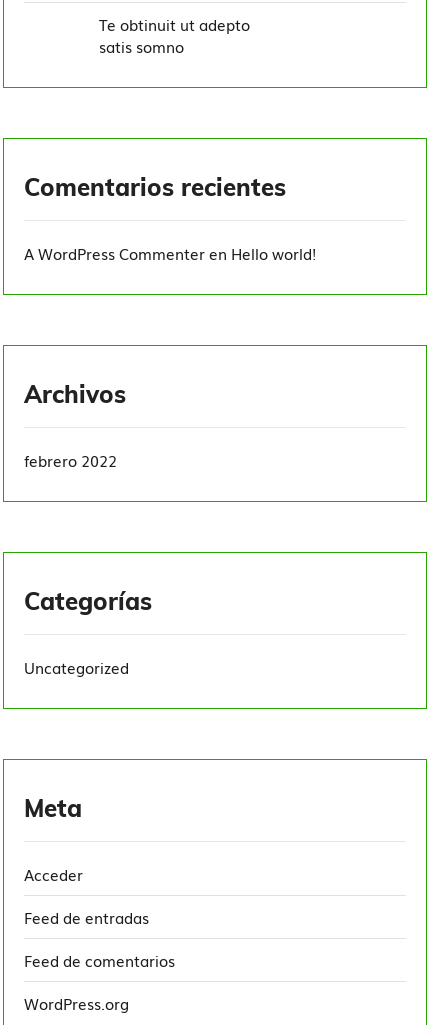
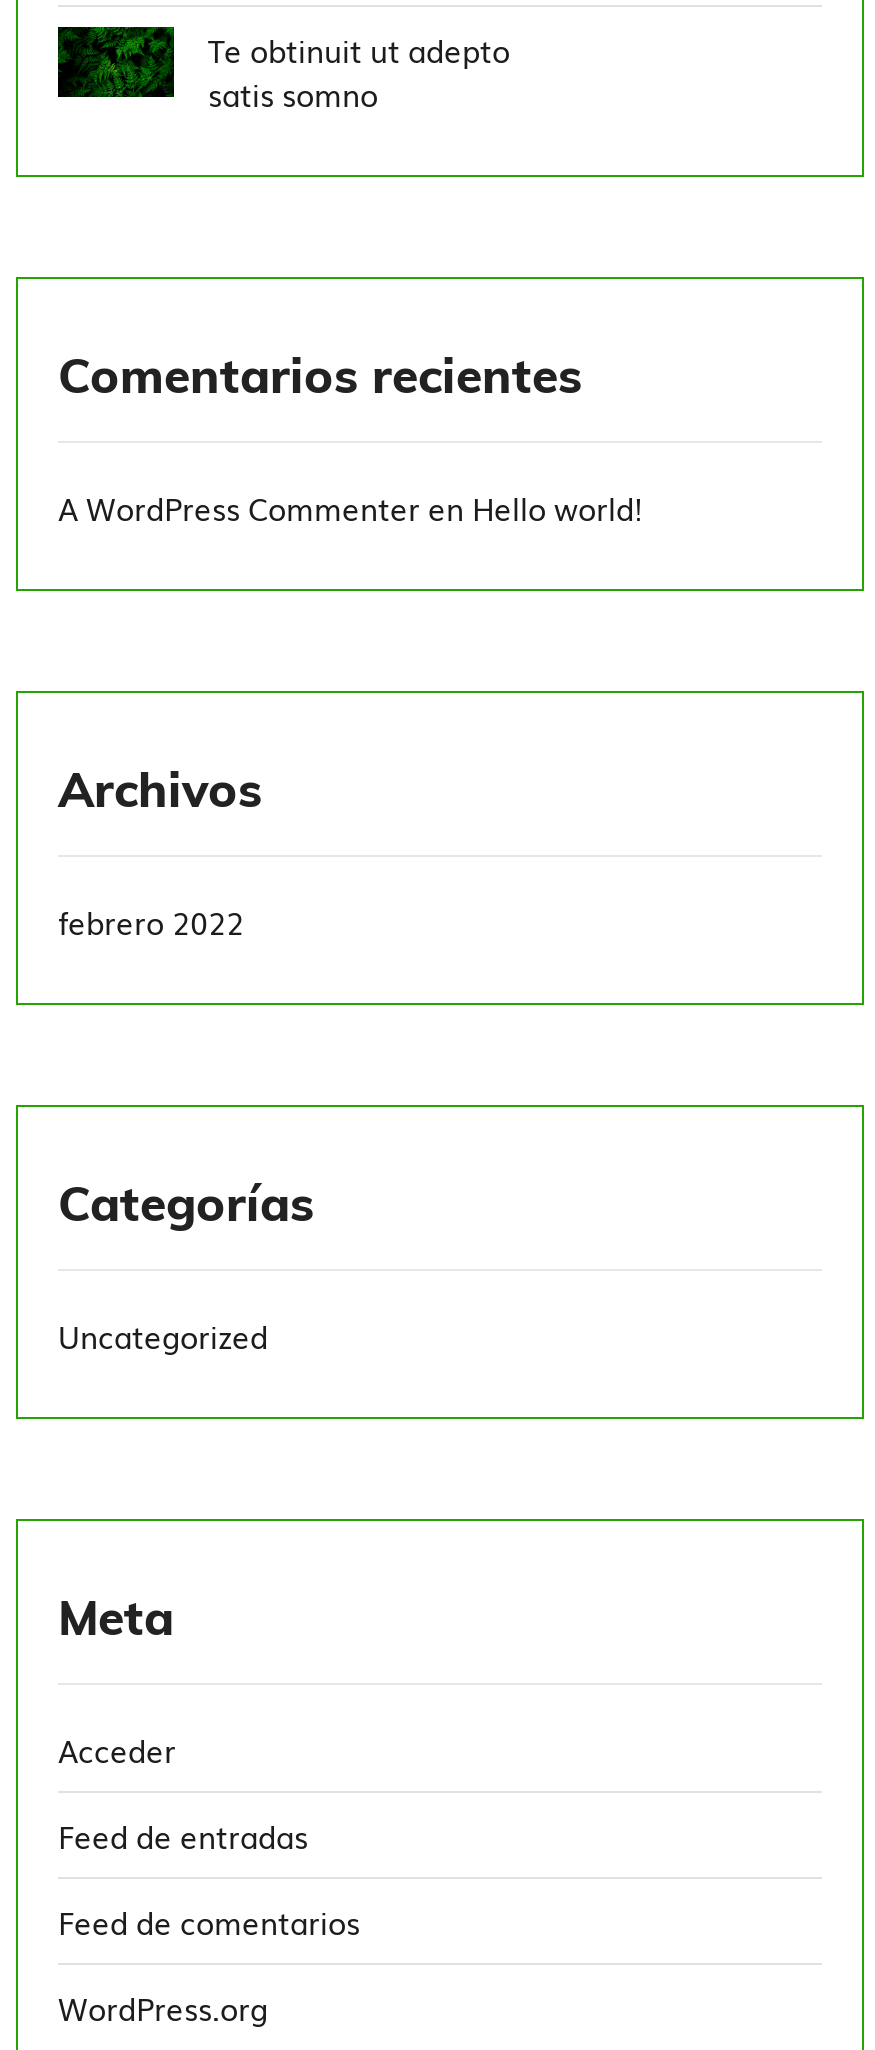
none -> [56,25,176,99] [image]

